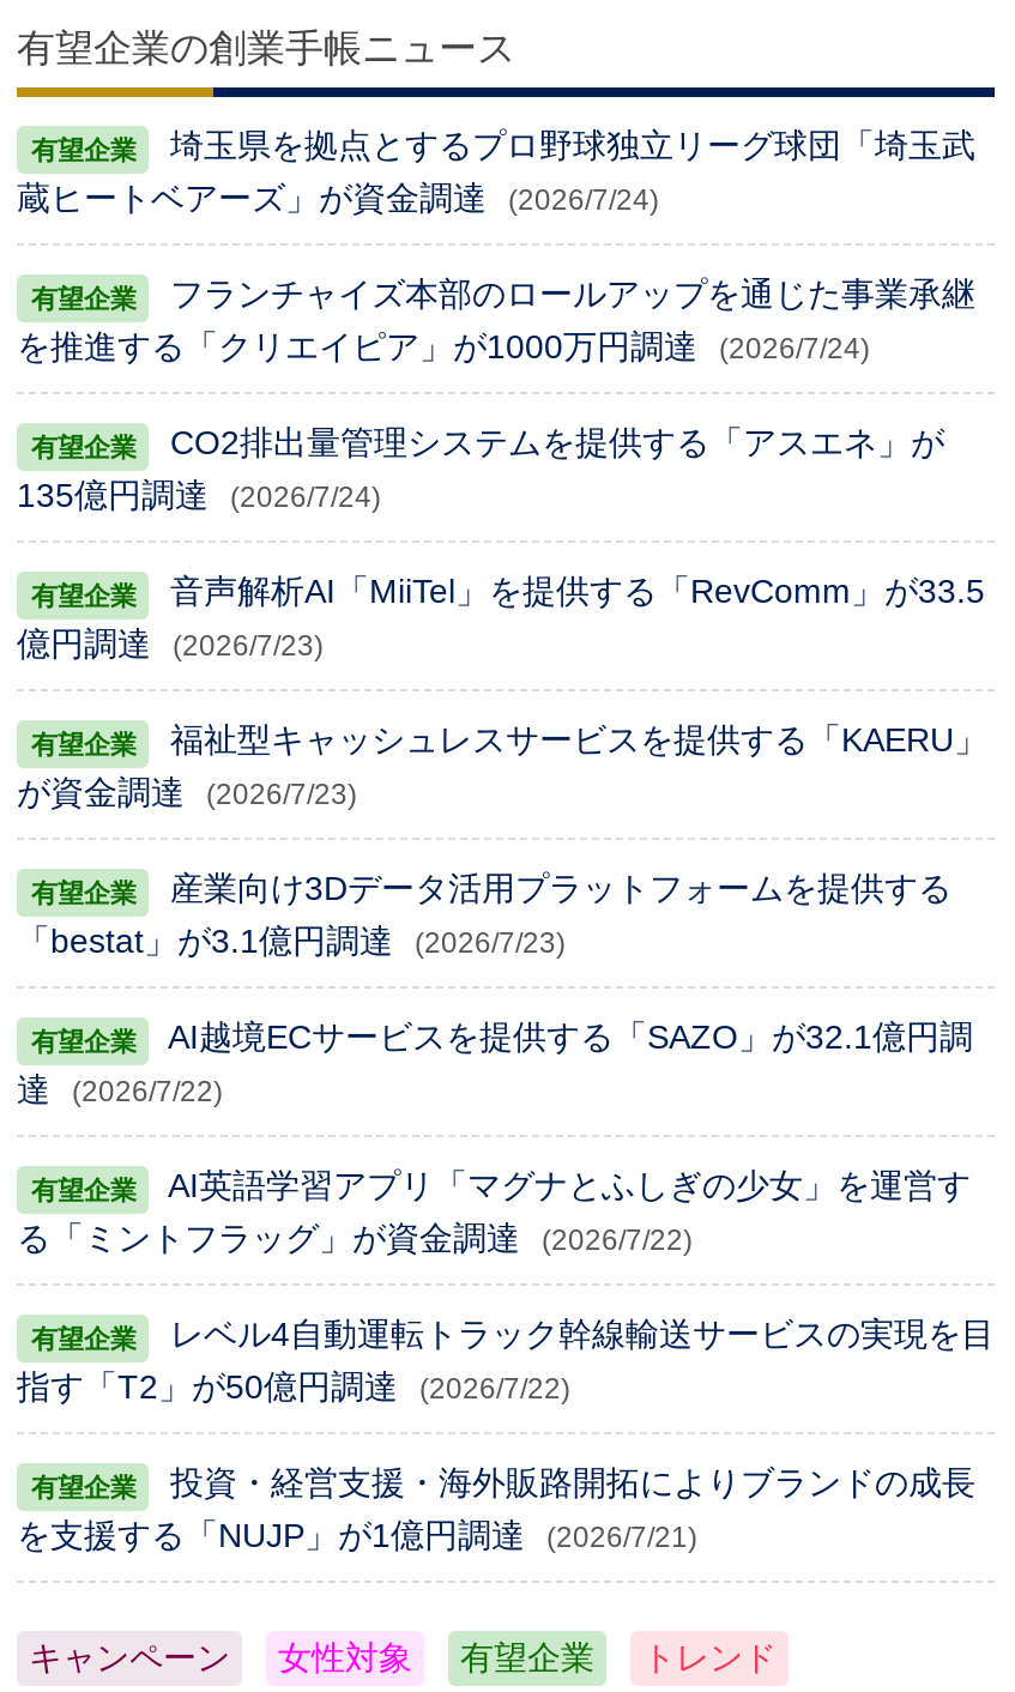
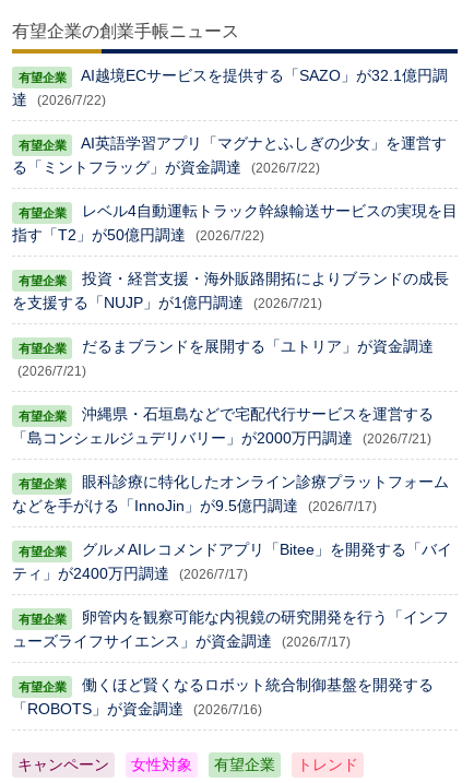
[17,126,987,960] 埼玉県を拠点とするプロ野球独立リーグ球団「埼玉武 | 蔵ヒートベアーズ」が資金調達 | (2026/7/24) | フランチャイズ本部のロールアップを通じた事業承継 | を推進する「クリエイピア」が1000万円調達 | (2026/7/24) | CO2排出量管理システムを提供する「アスエネ」が | 135億円調達 | (2026/7/24) | 音声解析AI「MiiTel」を提供する「RevComm」が33.5 | 億円調達 | (2026/7/23) | 福祉型キャッシュレスサービスを提供する「KAERU」 | が資金調達 | (2026/7/23) | 産業向け3Dデータ活用プラットフォームを提供する | 「bestat」が3.1億円調達 | (2026/7/23) -> none
moved [17,1017,995,1554] -> [12,67,458,311]: AI越境ECサービスを提供する「SAZO」が32.1億円調 | 達 | (2026/7/22) | ... | を支援する「NUJP」が1億円調達 | (2026/7/21)
none -> [12,337,452,717] だるまブランドを展開する「ユトリア」が資金調達 | (2026/7/21) | 沖縄県・石垣島などで宅配代行サービスを運営する | 「島コンシェルジュデリバリー」が2000万円調達 | (2026/7/21) | 眼科診療に特化したオンライン診療プラットフォーム | などを手がける「InnoJin」が9.5億円調達 | (2026/7/17) | グルメAIレコメンドアプリ「Bitee」を開発する「バイ | ティ」が2400万円調達 | (2026/7/17) | 卵管内を観察可能な内視鏡の研究開発を行う「インフ | ューズライフサイエンス」が資金調達 | (2026/7/17) | 働くほど賢くなるロボット統合制御基盤を開発する | 「ROBOTS」が資金調達 | (2026/7/16)

